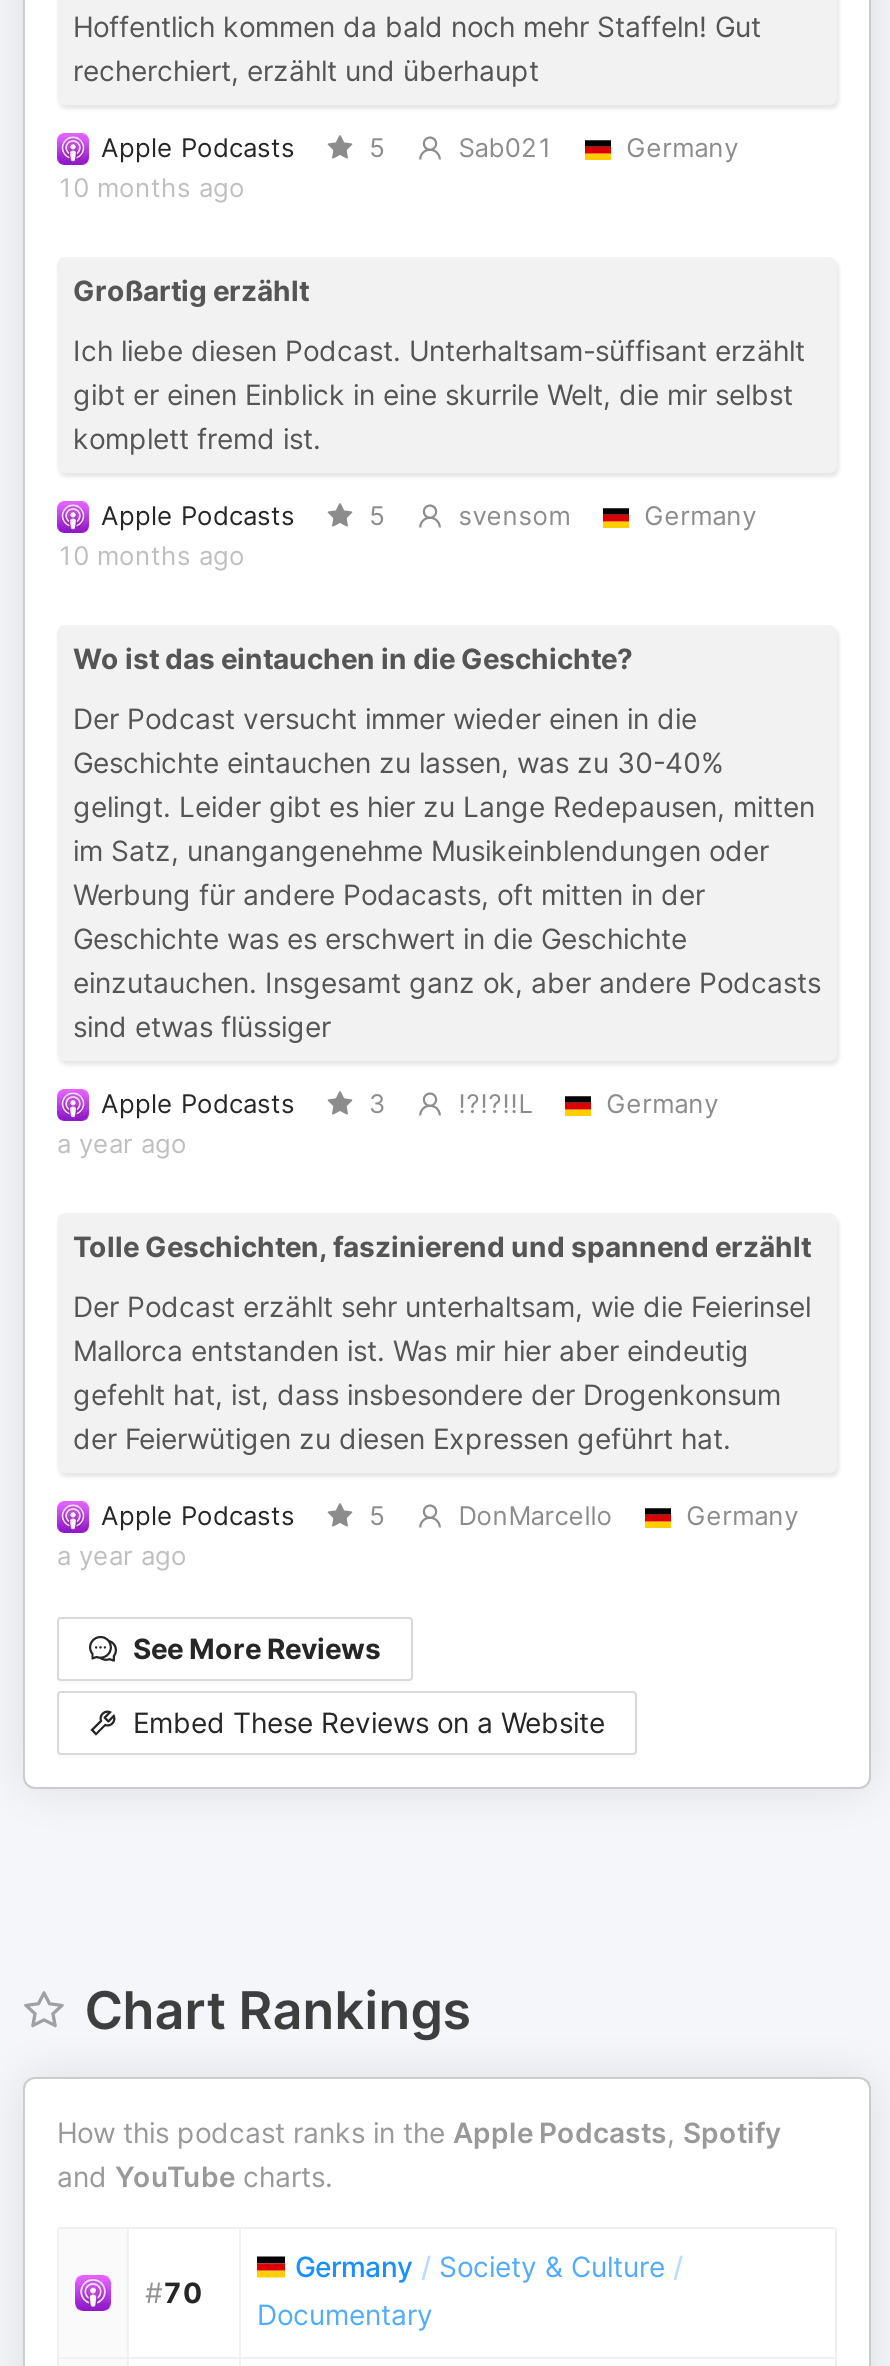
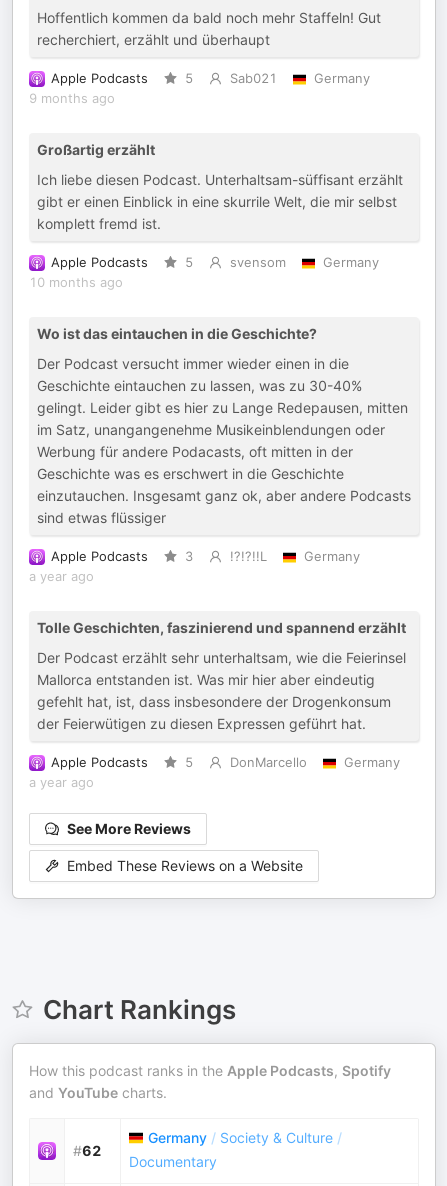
[57,173,245,203] 10 months ago -> [29,91,115,106] 9 months ago
[145,2275,203,2309] #70 -> [73,1142,102,1159] #62

